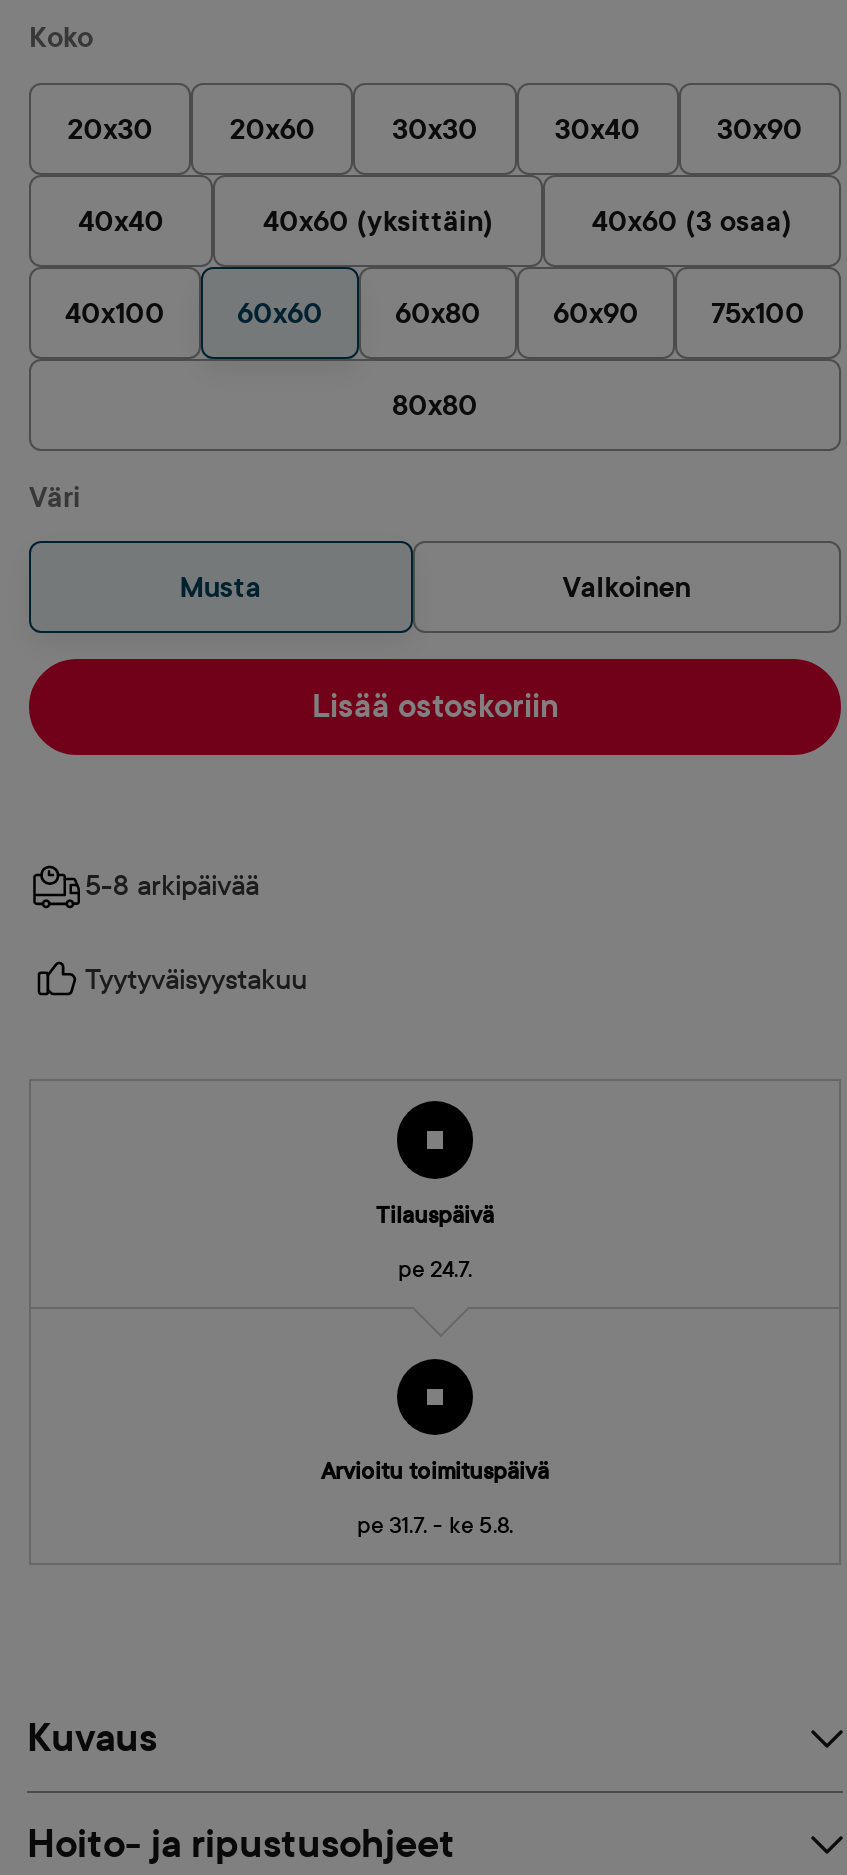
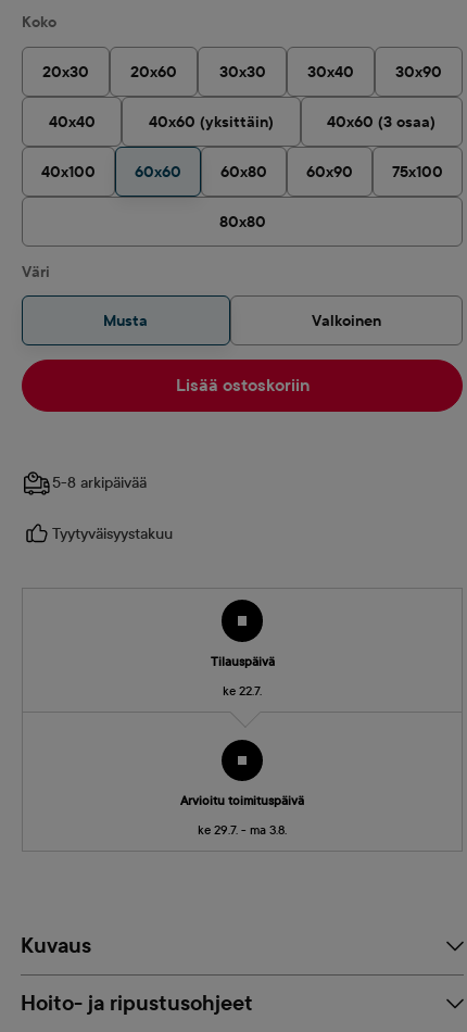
[398,1255,472,1283] pe 24.7. -> [223,683,262,698] ke 22.7.
[357,1511,513,1539] pe 31.7. - ke 5.8. -> [198,823,287,838] ke 29.7. - ma 3.8.

